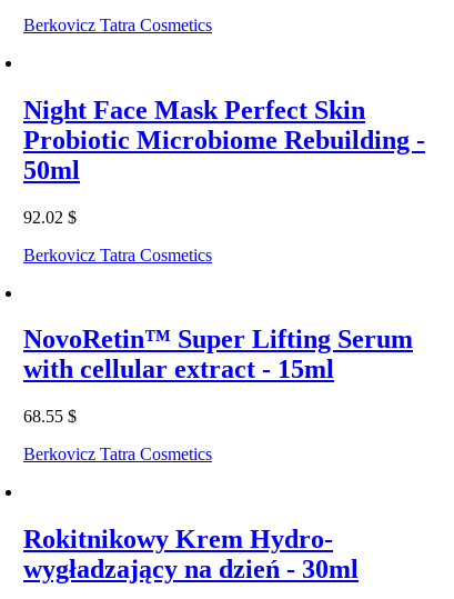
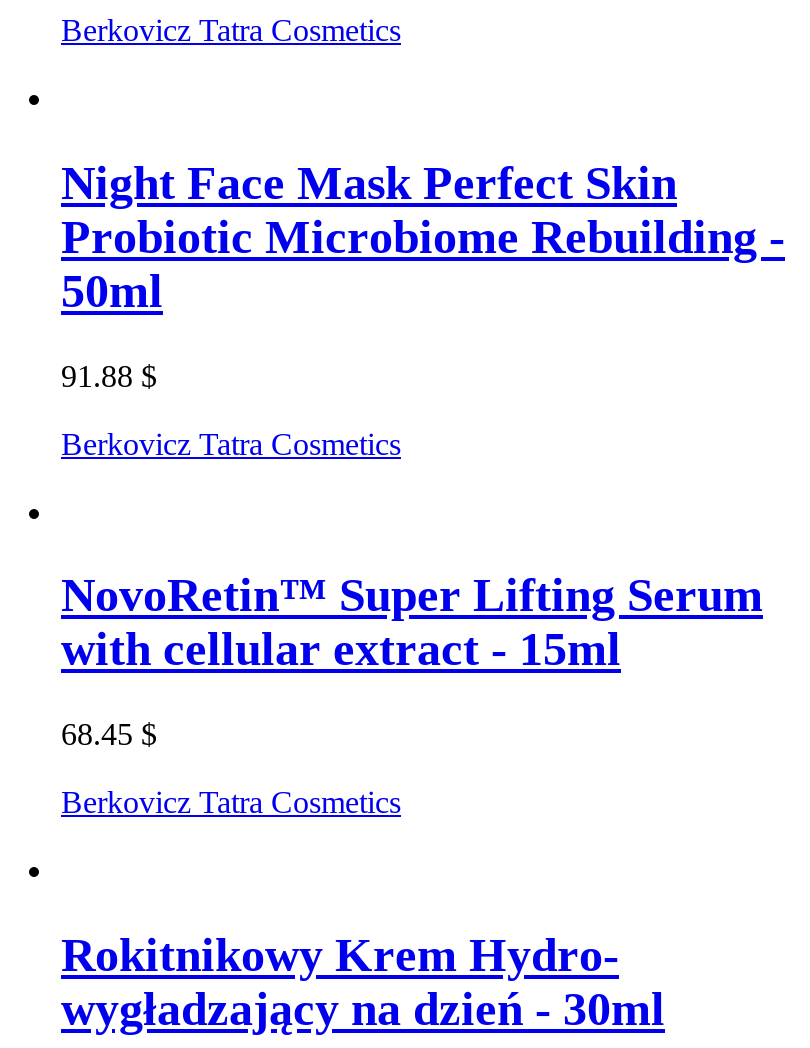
[23,207,77,226] 92.02 $ -> [61,358,157,392] 91.88 $
[23,407,77,426] 68.55 $ -> [61,718,157,752] 68.45 $

